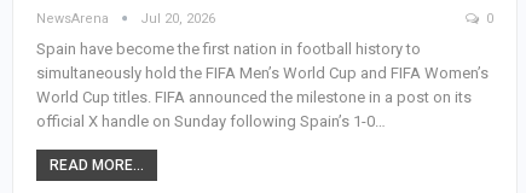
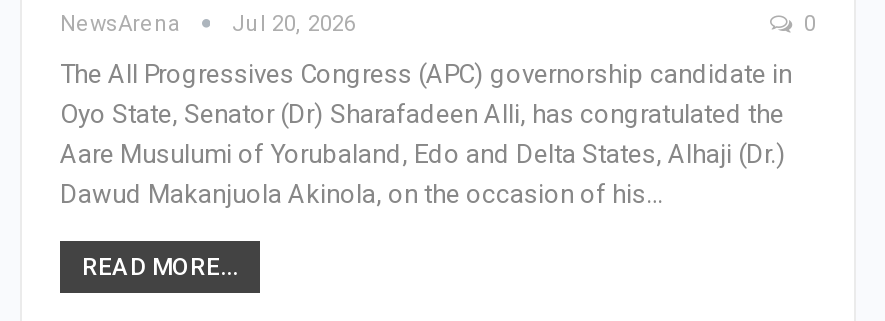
[36,39,489,130] Spain have become the first nation in football history to | simultaneously hold the FIFA Men’s World Cup and FIFA Women’s | World Cup titles. FIFA announced the milestone in a post on its | official X handle on Sunday following Spain’s 1-0… -> [60,58,792,208] The All Progressives Congress (APC) governorship candidate in | Oyo State, Senator (Dr) Sharafadeen Alli, has congratulated the | Aare Musulumi of Yorubaland, Edo and Delta States, Alhaji (Dr.) | Dawud Makanjuola Akinola, on the occasion of his…

